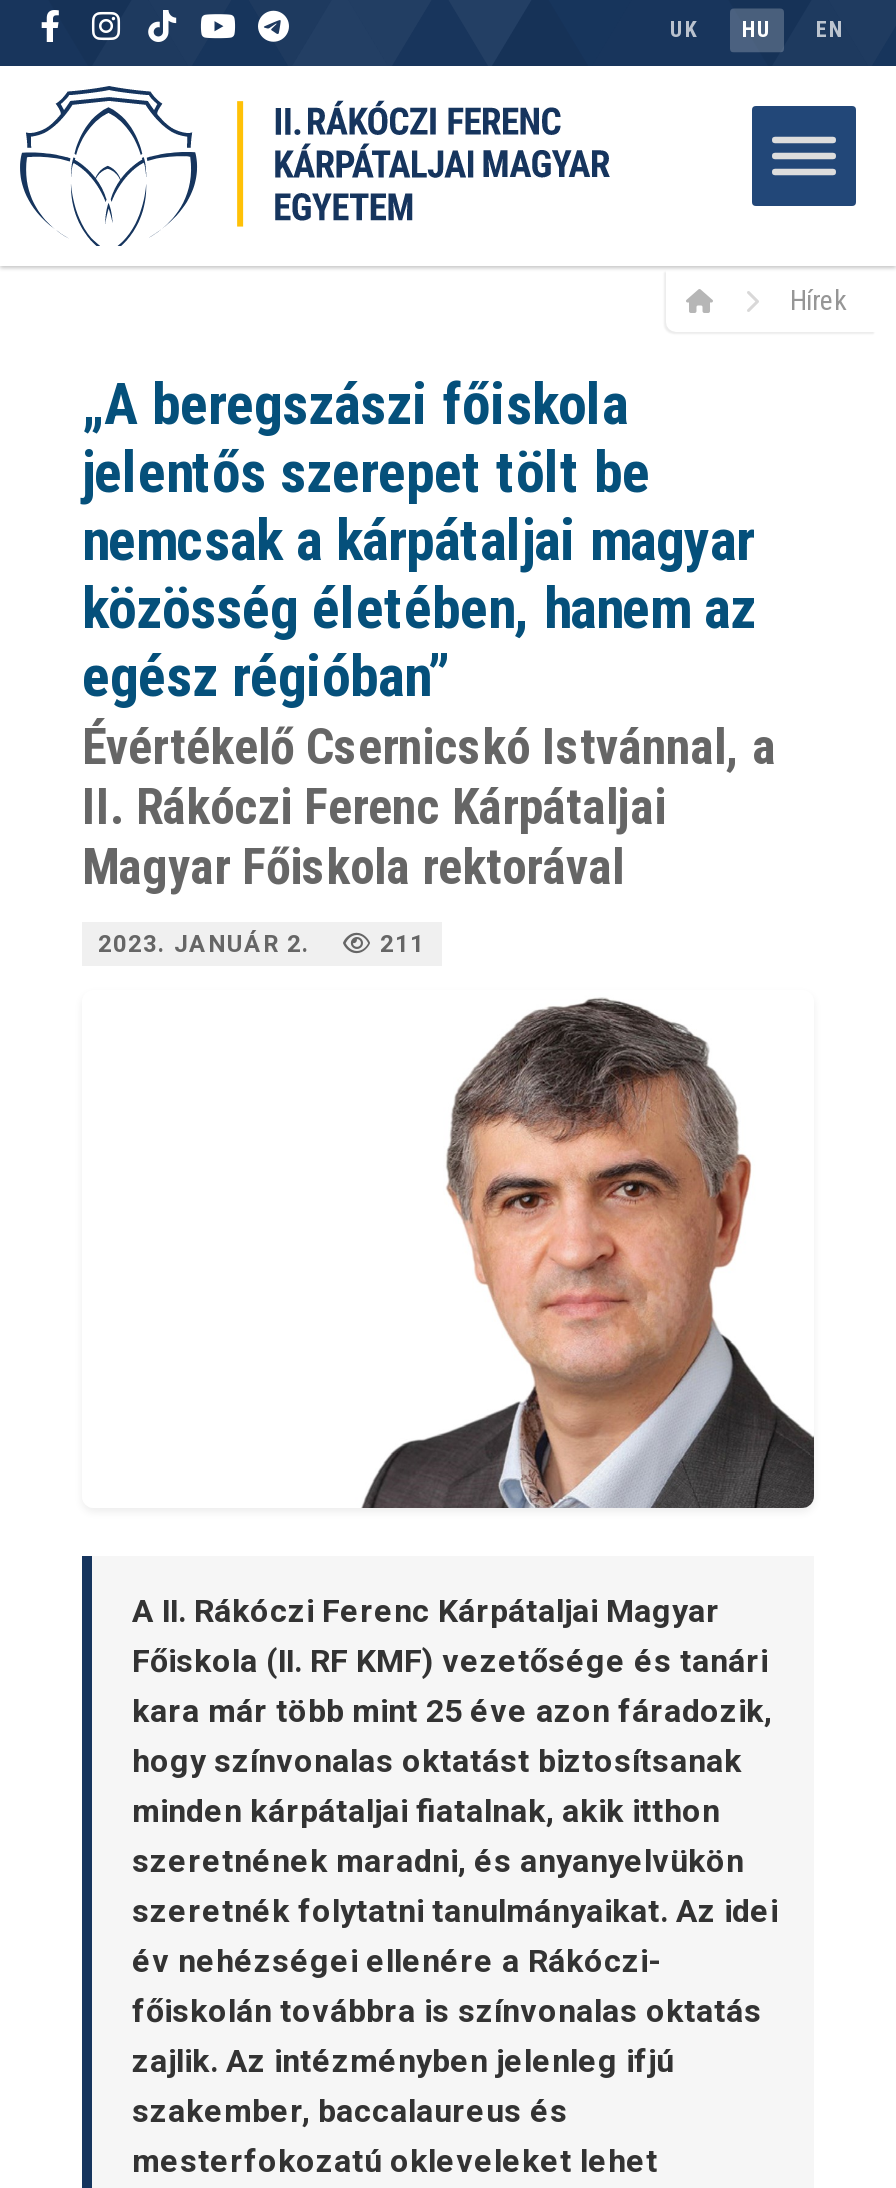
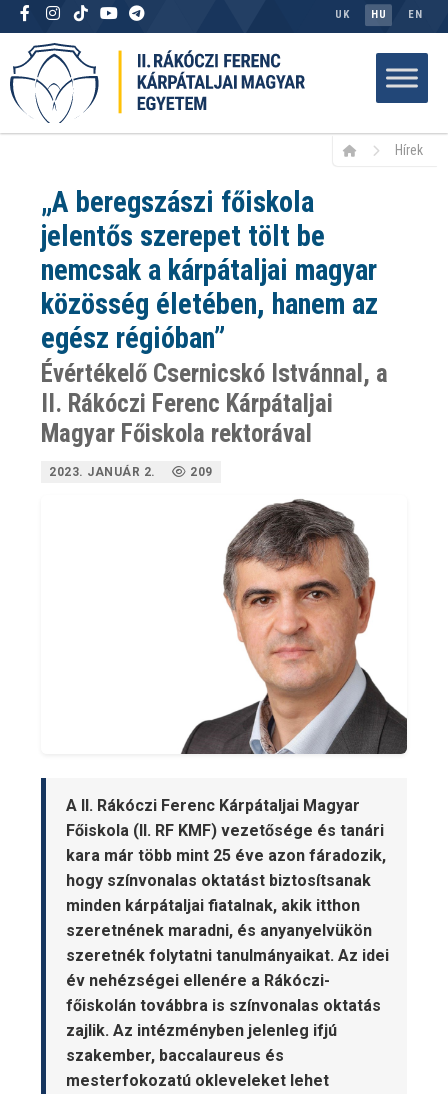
[380,929,425,957] 211 -> [190,464,212,478] 209

